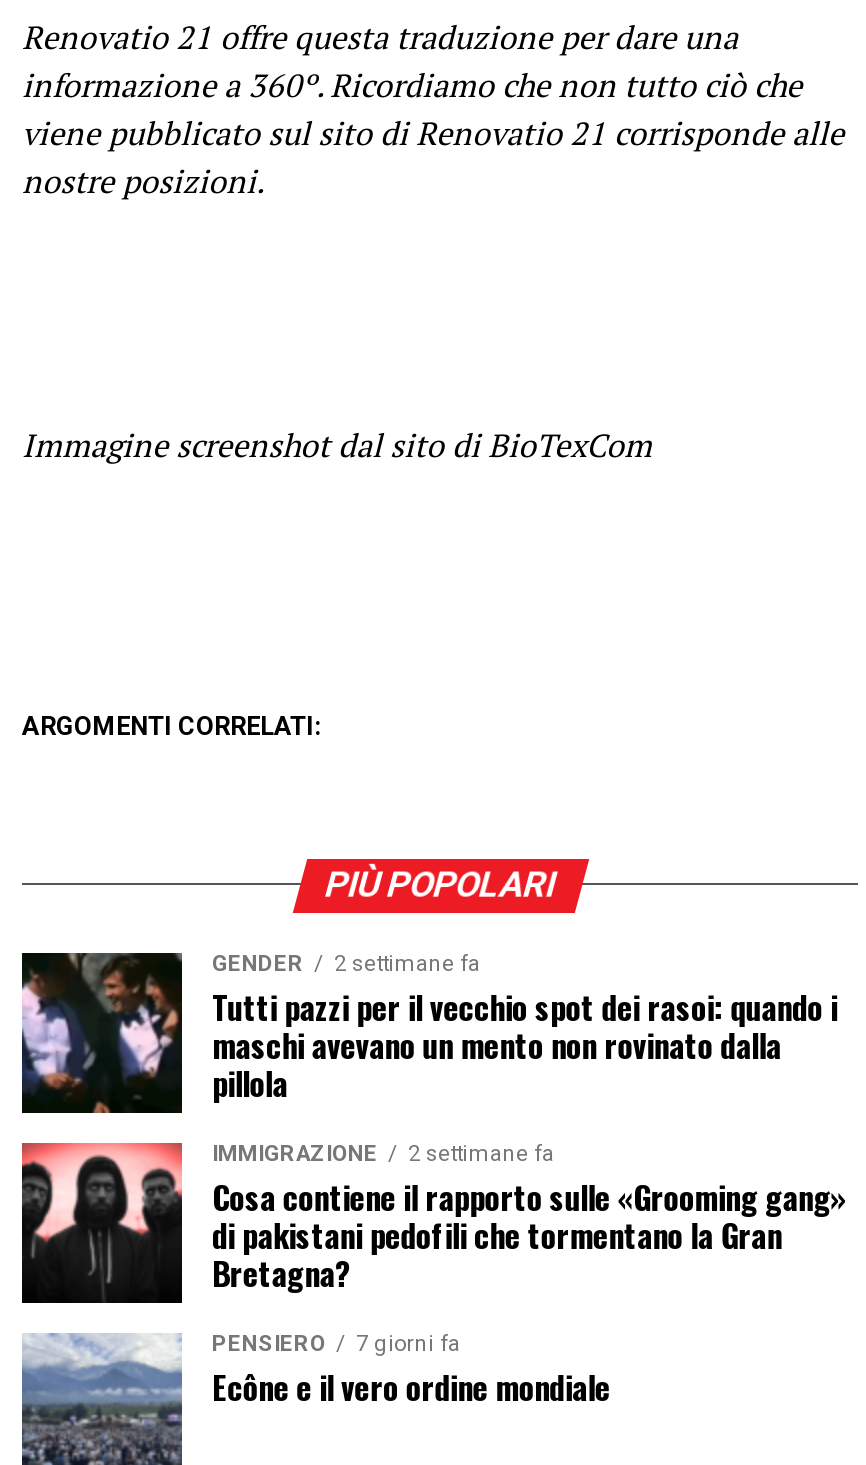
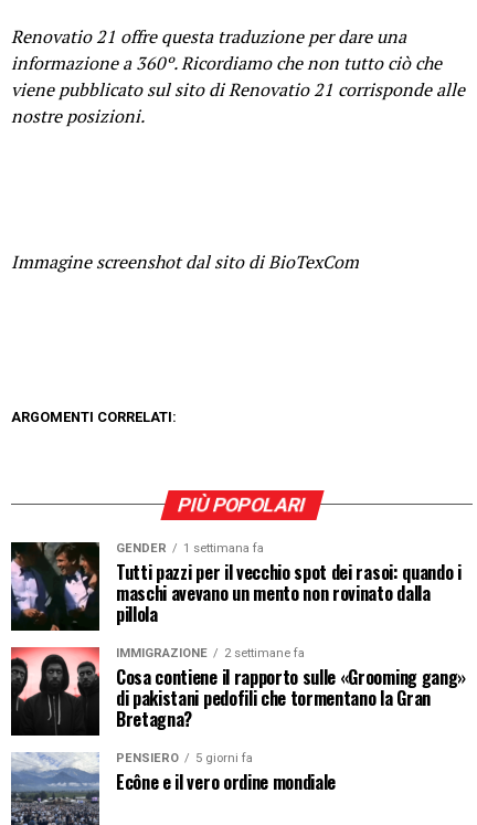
[212,951,480,977] GENDER 2 settimane fa -> [116,541,264,555] GENDER 1 settimana fa
[212,1331,460,1357] PENSIERO 7 giorni fa -> [116,751,253,765] PENSIERO 5 giorni fa

